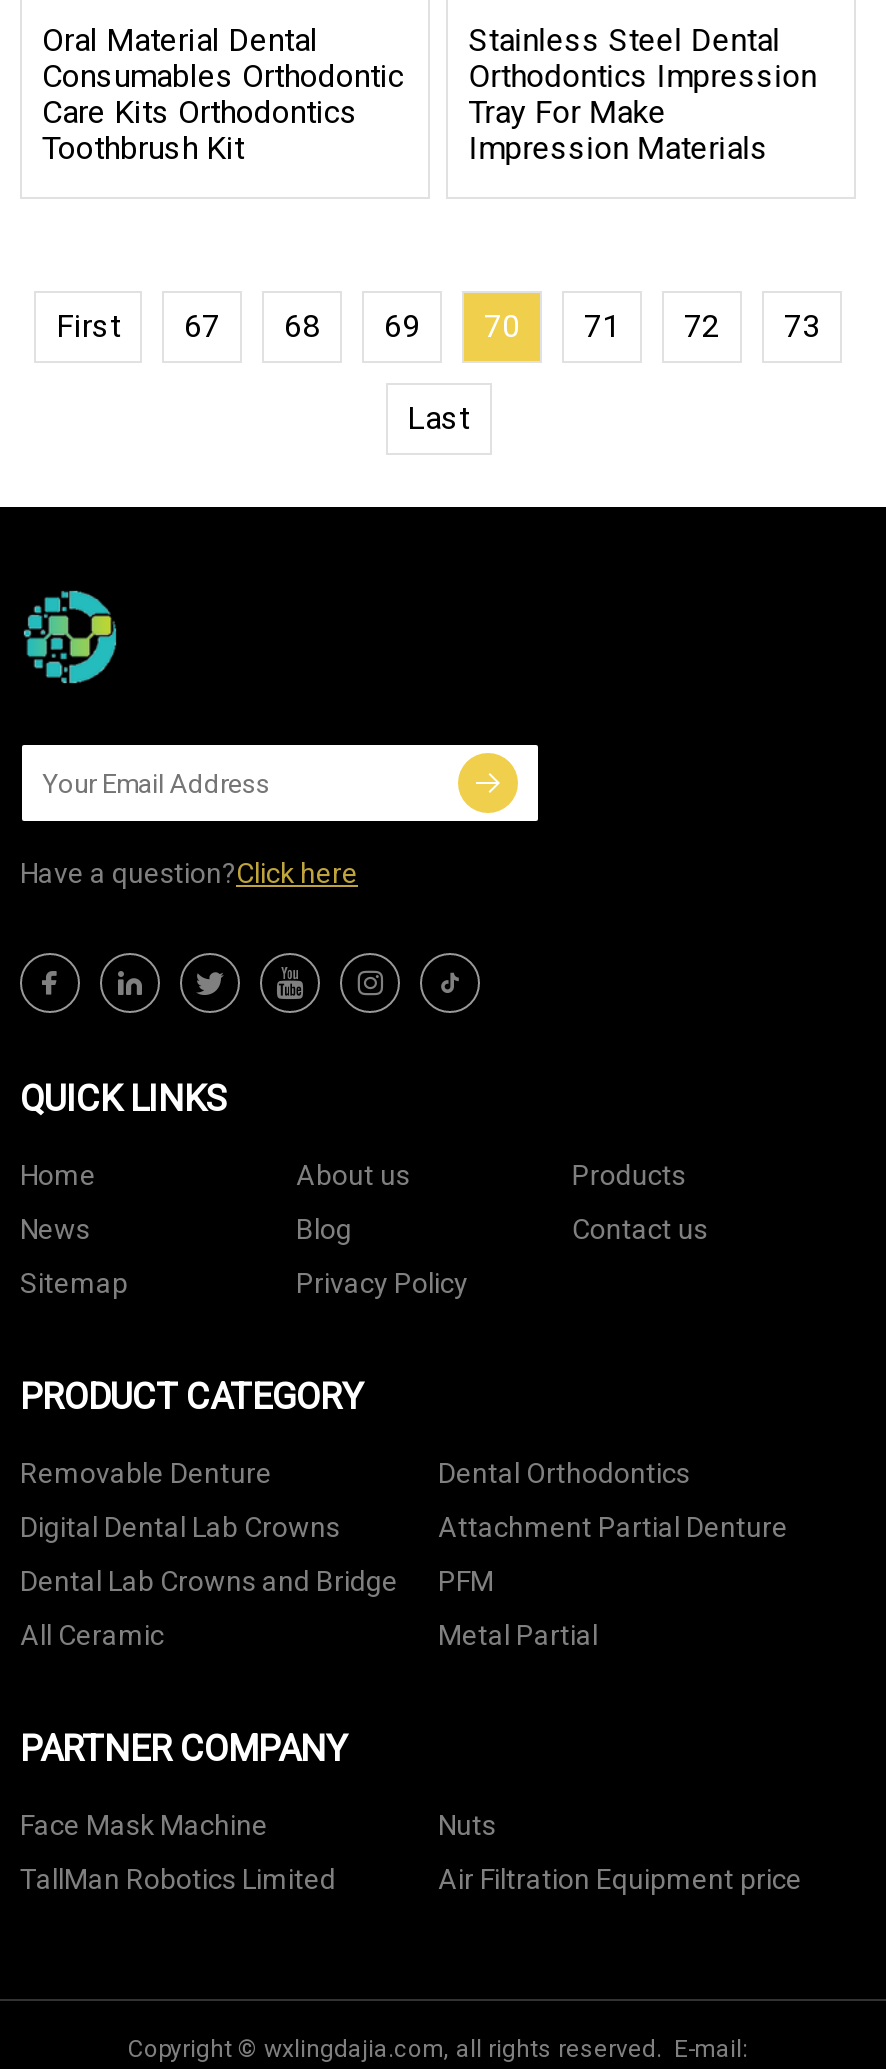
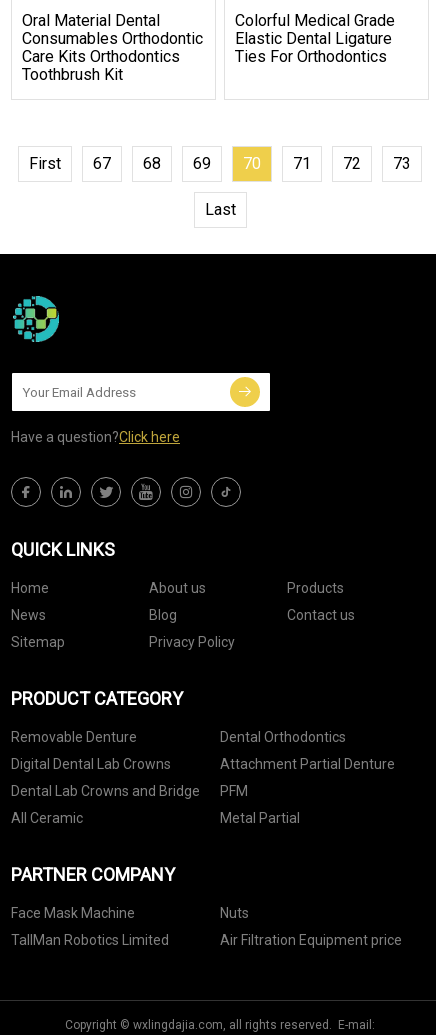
[468,20,816,166] Stainless Steel Dental | Orthodontics Impression | Tray For Make | Impression Materials -> [235,11,395,66] Colorful Medical Grade | Elastic Dental Ligature | Ties For Orthodontics

